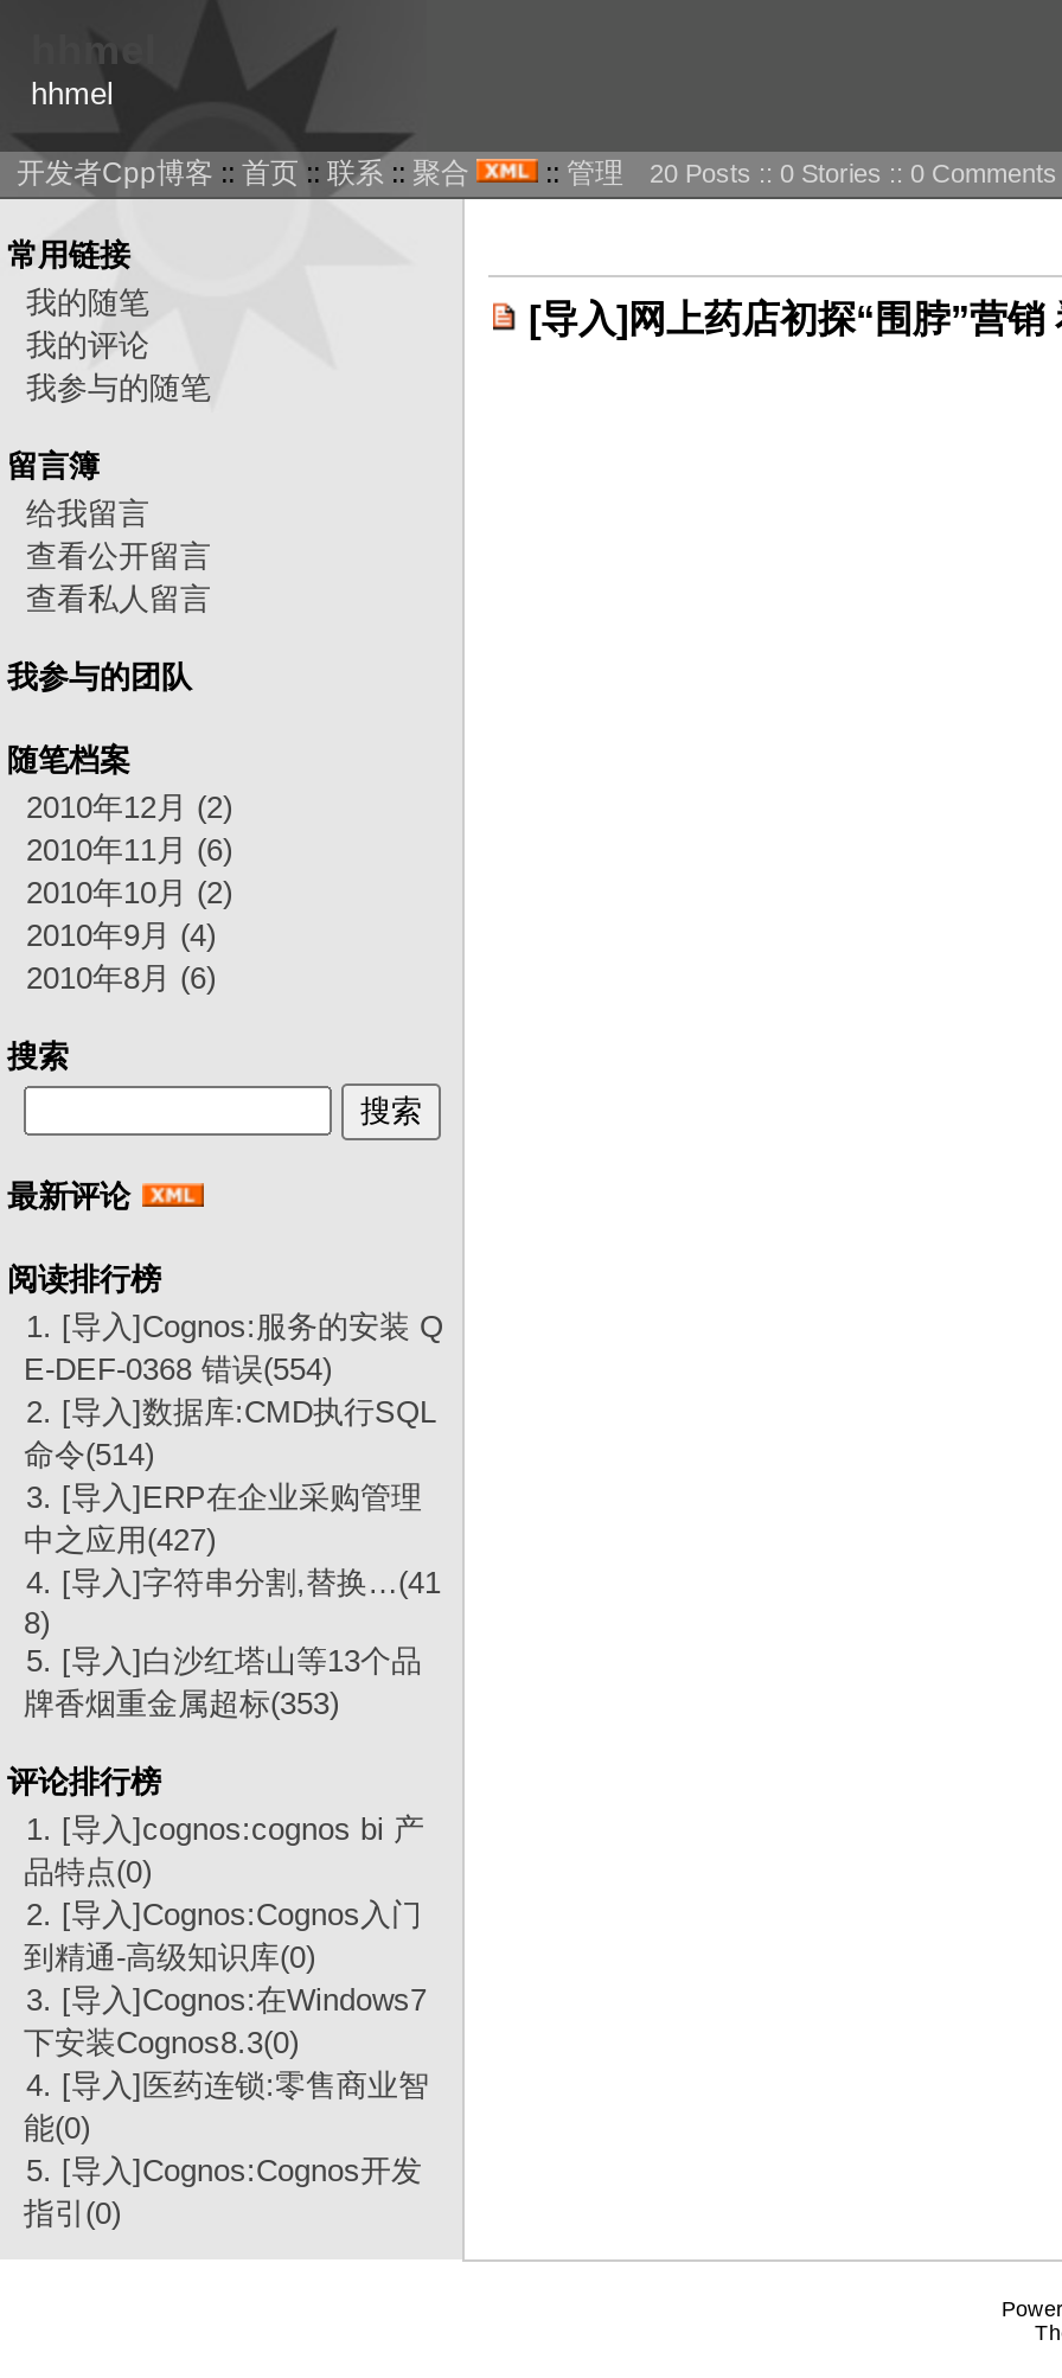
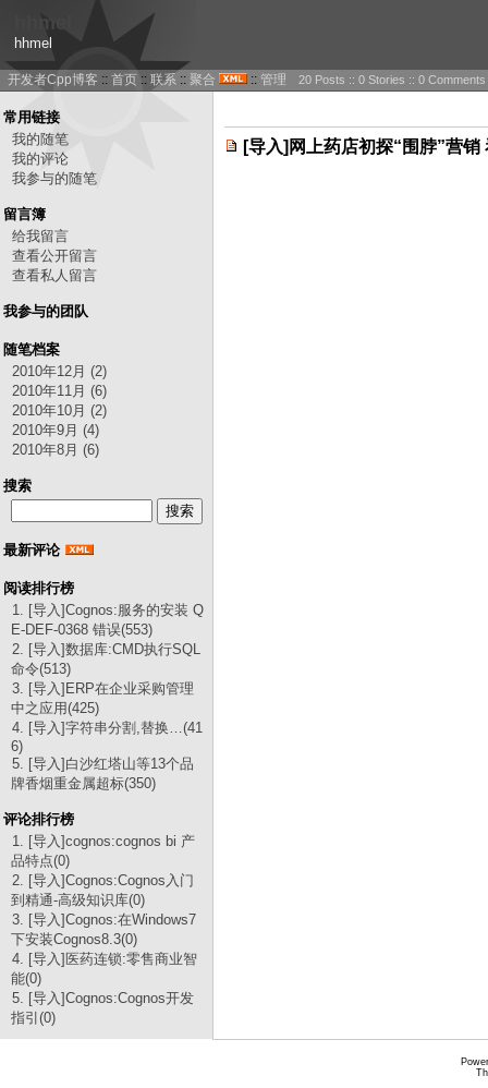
[24,1351,332,1387] E-DEF-0368 错误(554) -> [11,621,152,638] E-DEF-0368 错误(553)
[24,1437,154,1472] 命令(514) -> [11,661,71,677] 命令(513)
[24,1522,216,1558] 中之应用(427) -> [11,700,99,716] 中之应用(425)
[24,1605,50,1641] 8) -> [11,738,23,754] 6)
[24,1686,339,1721] 牌香烟重金属超标(353) -> [11,775,156,791] 牌香烟重金属超标(350)

